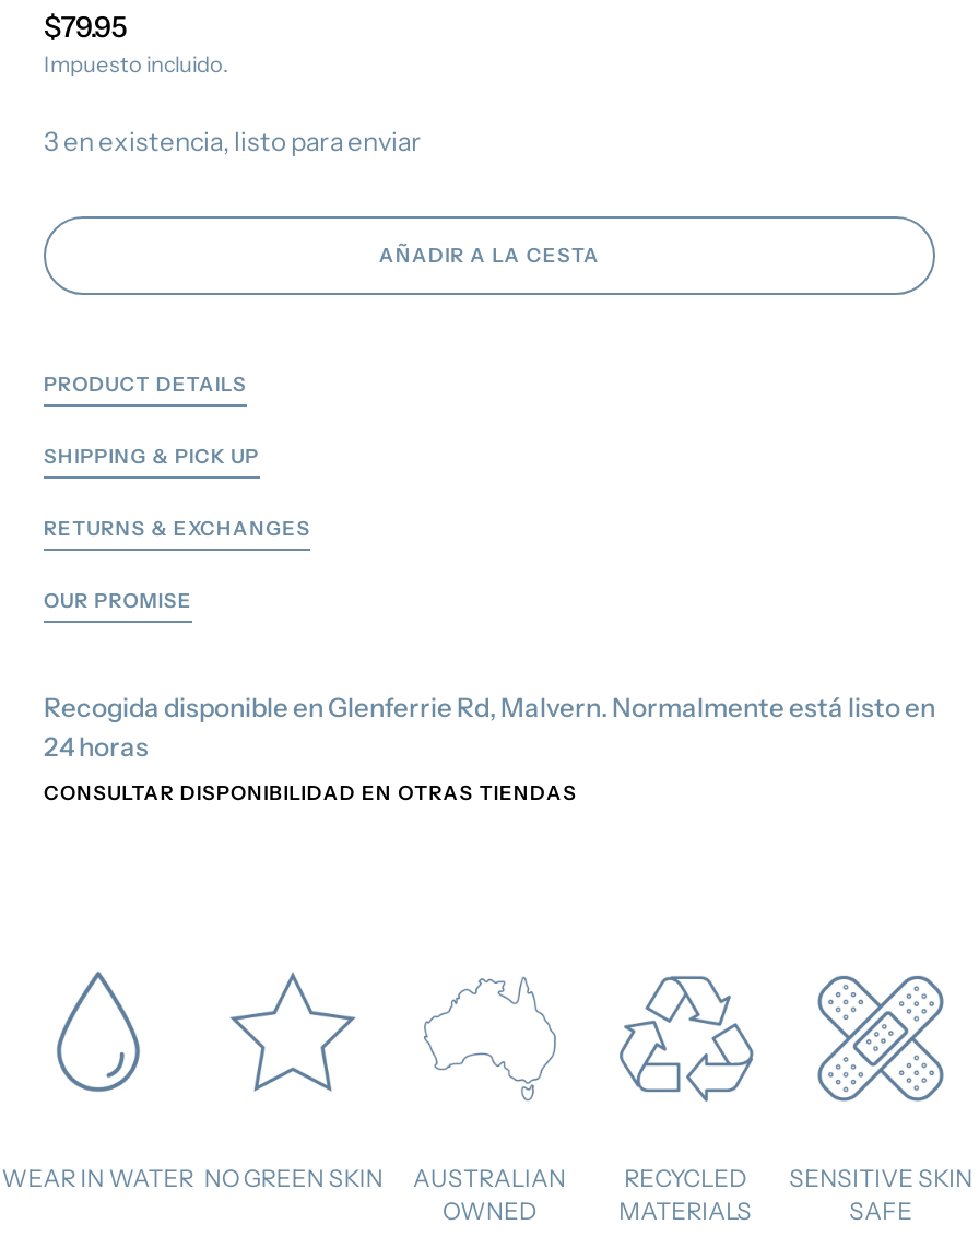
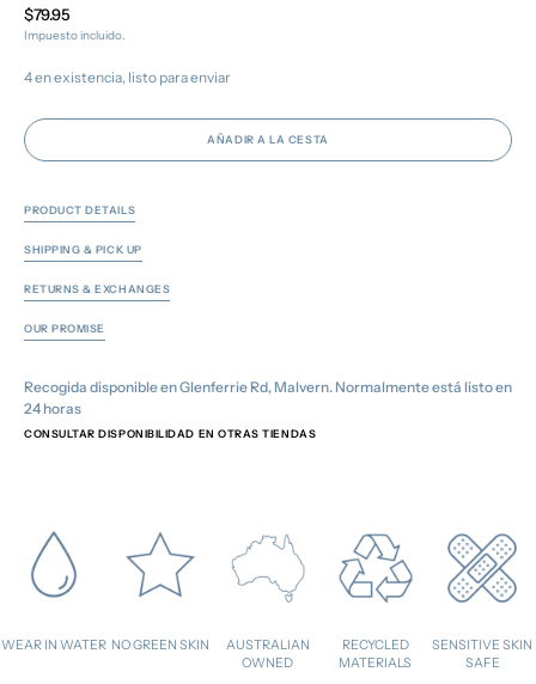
[44,124,422,157] 3 en existencia, listo para enviar -> [24,68,231,86] 4 en existencia, listo para enviar

